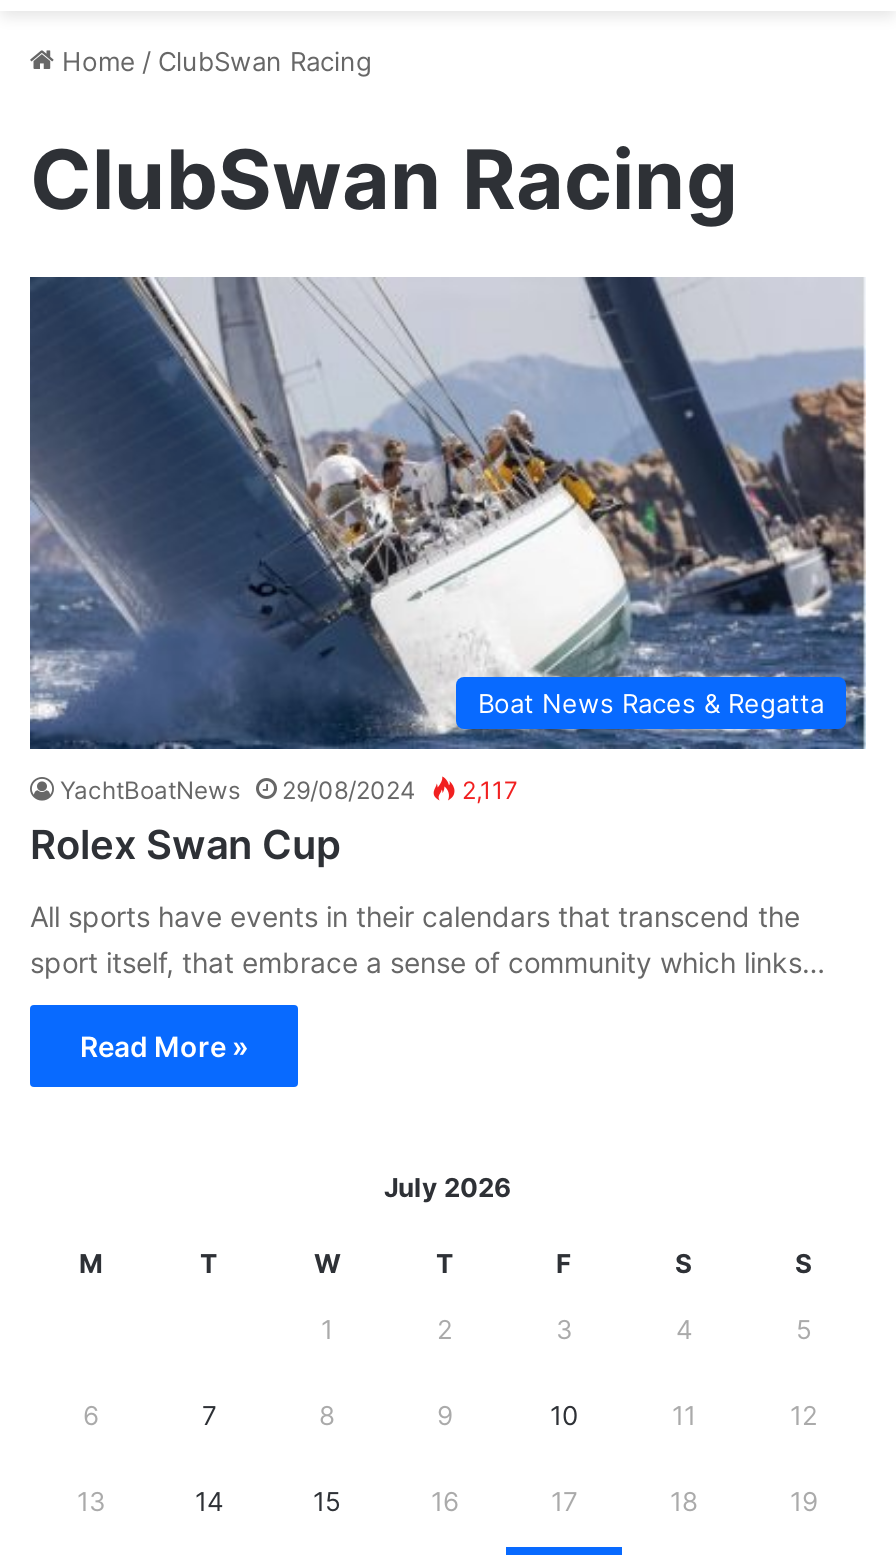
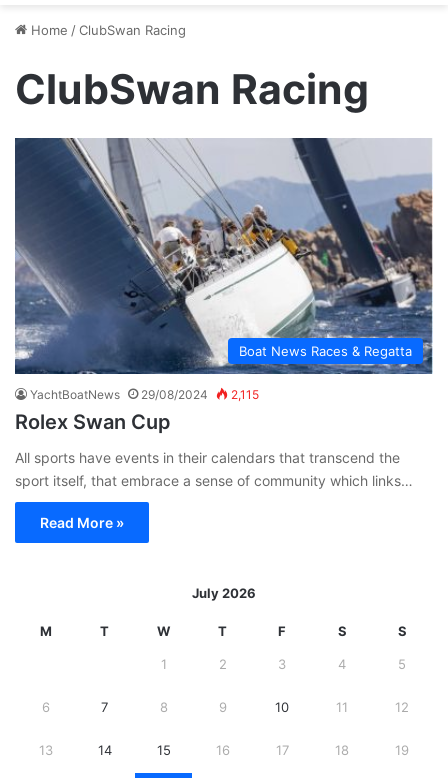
[60,775,518,805] YachtBoatNews 29/08/2024 2,117 -> [30,387,259,402] YachtBoatNews 29/08/2024 2,115

